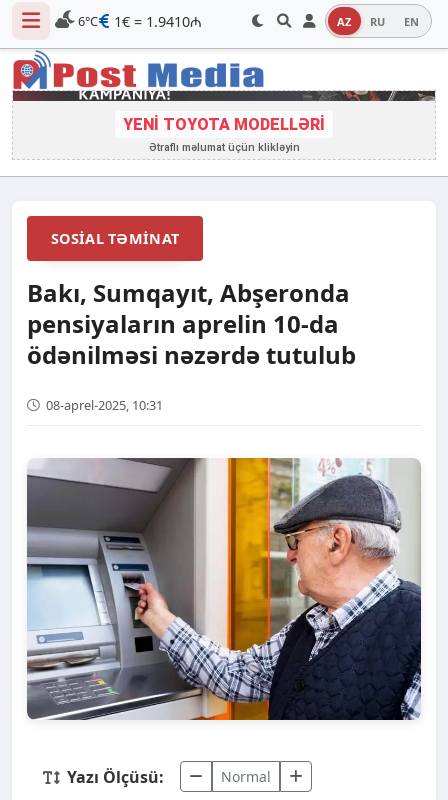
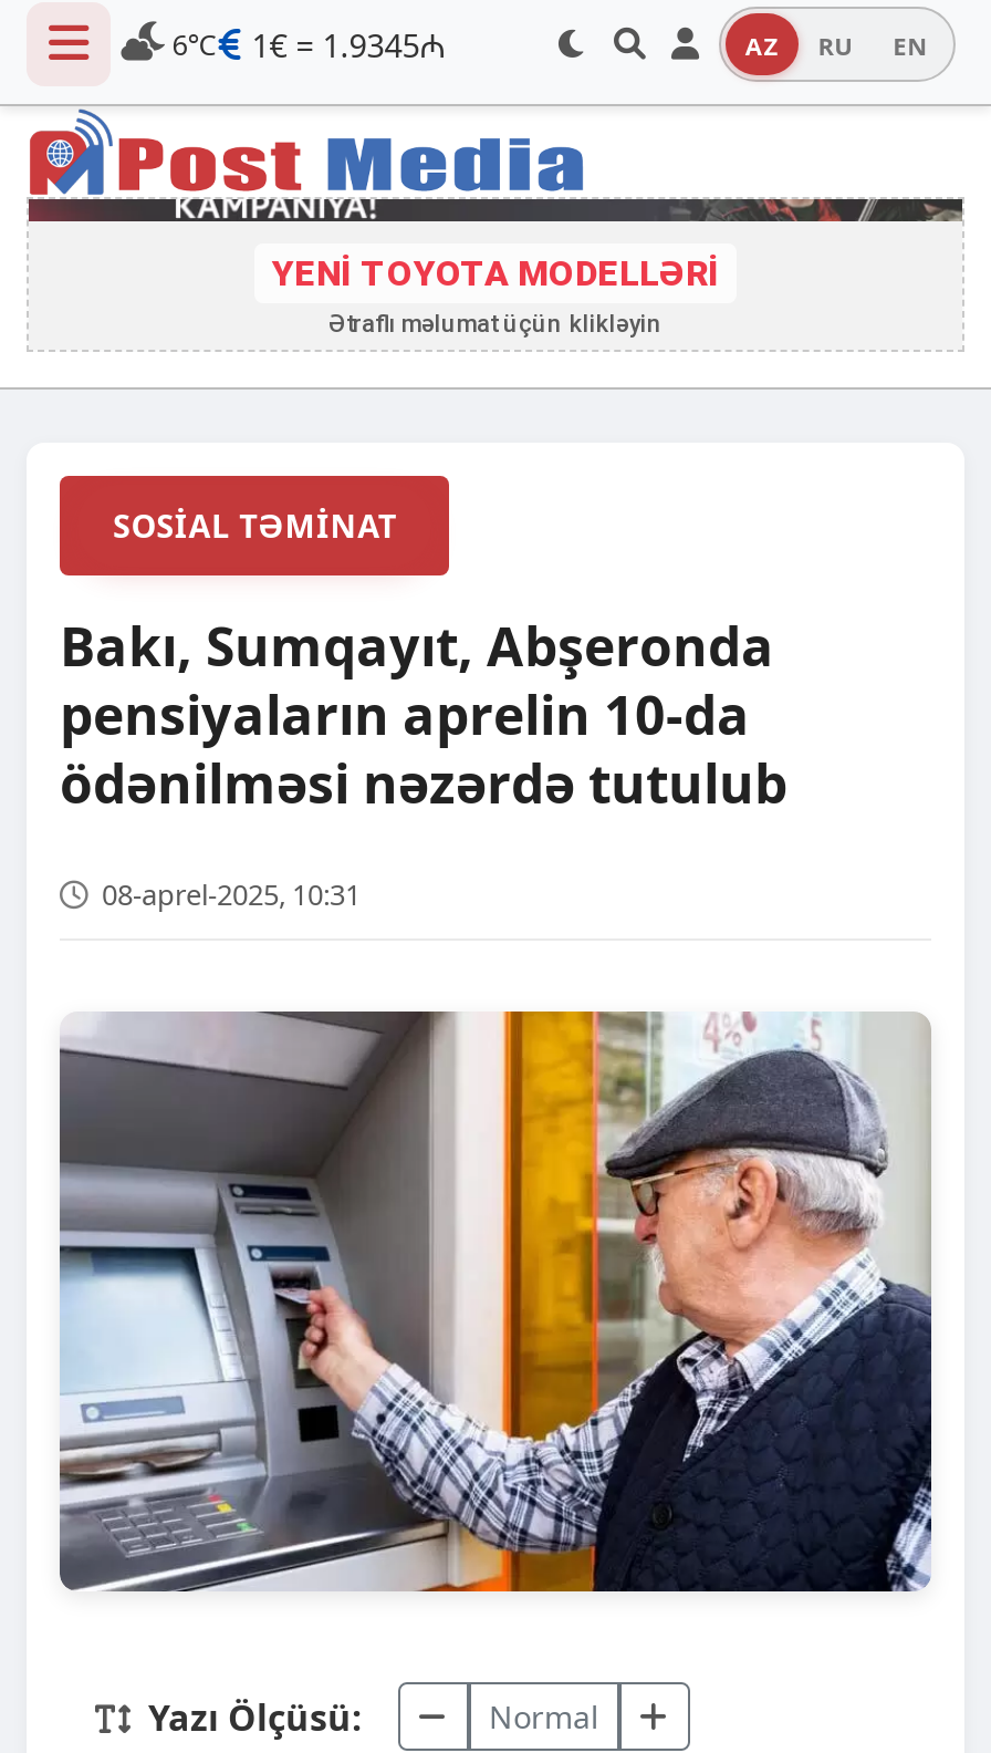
[78,11,202,30] 6°C 1€ = 1.9410₼ -> [172,23,446,65] 6°C 1€ = 1.9345₼

